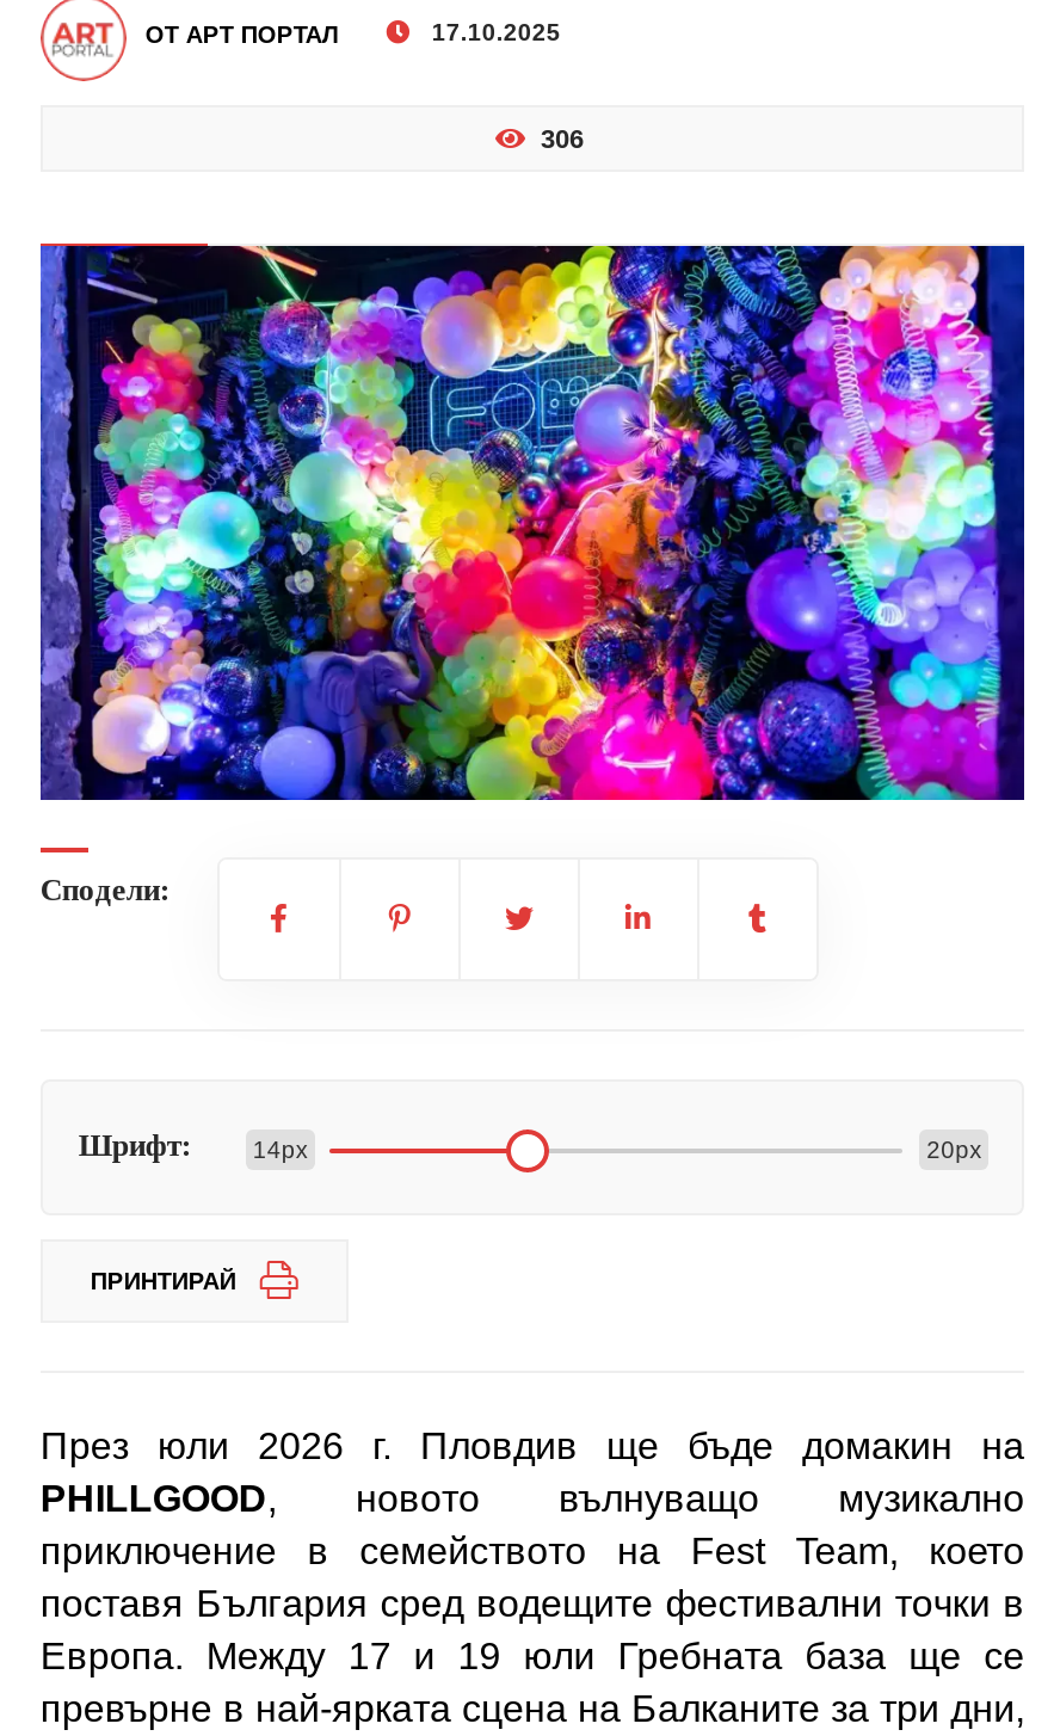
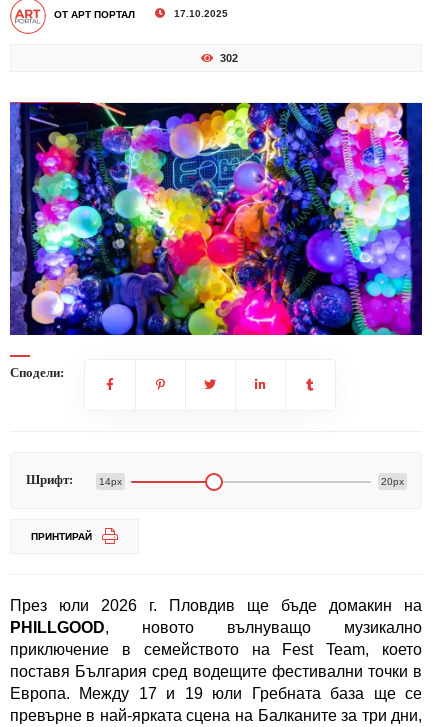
[534,124,584,153] 306 -> [216,52,237,64] 302

